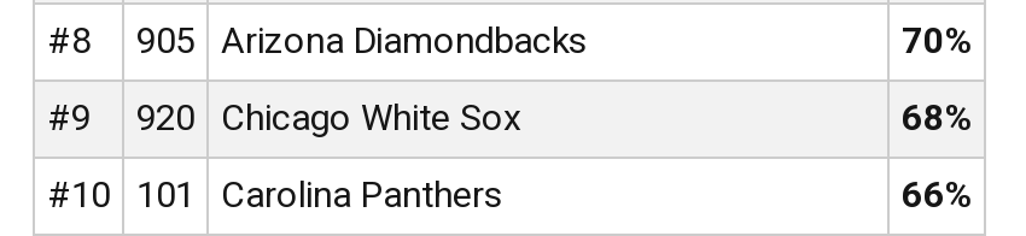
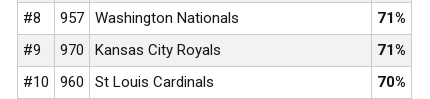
[136,19,972,63] 905 | Arizona Diamondbacks | 70% -> [60,9,406,27] 957 | Washington Nationals | 71%
[136,96,972,140] 920 | Chicago White Sox | 68% -> [60,41,406,59] 970 | Kansas City Royals | 71%
[136,173,972,217] 101 | Carolina Panthers | 66% -> [60,73,406,91] 960 | St Louis Cardinals | 70%

